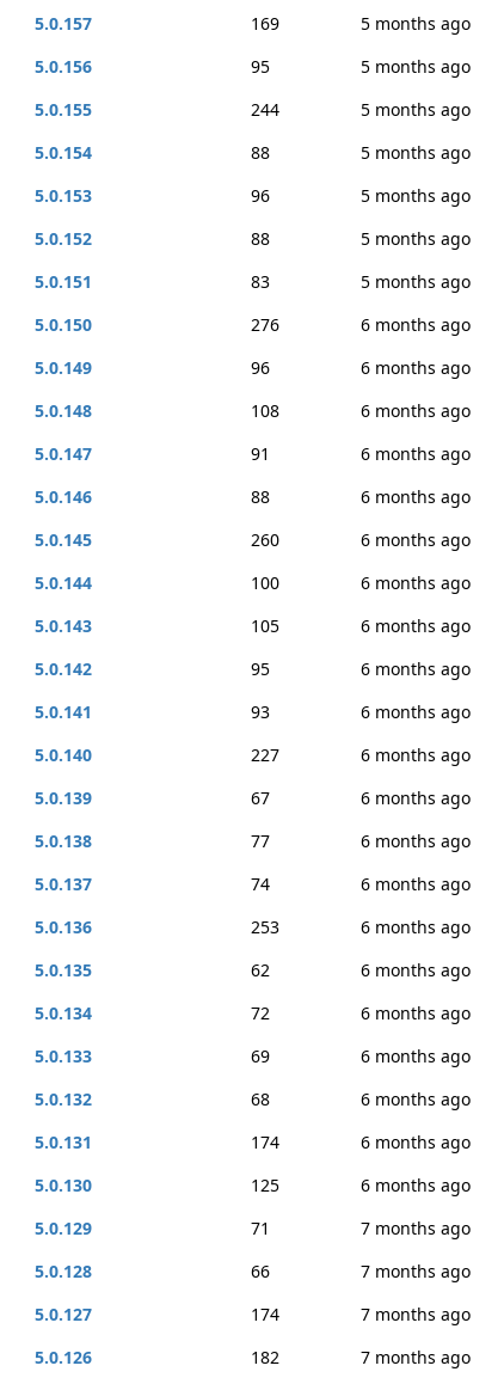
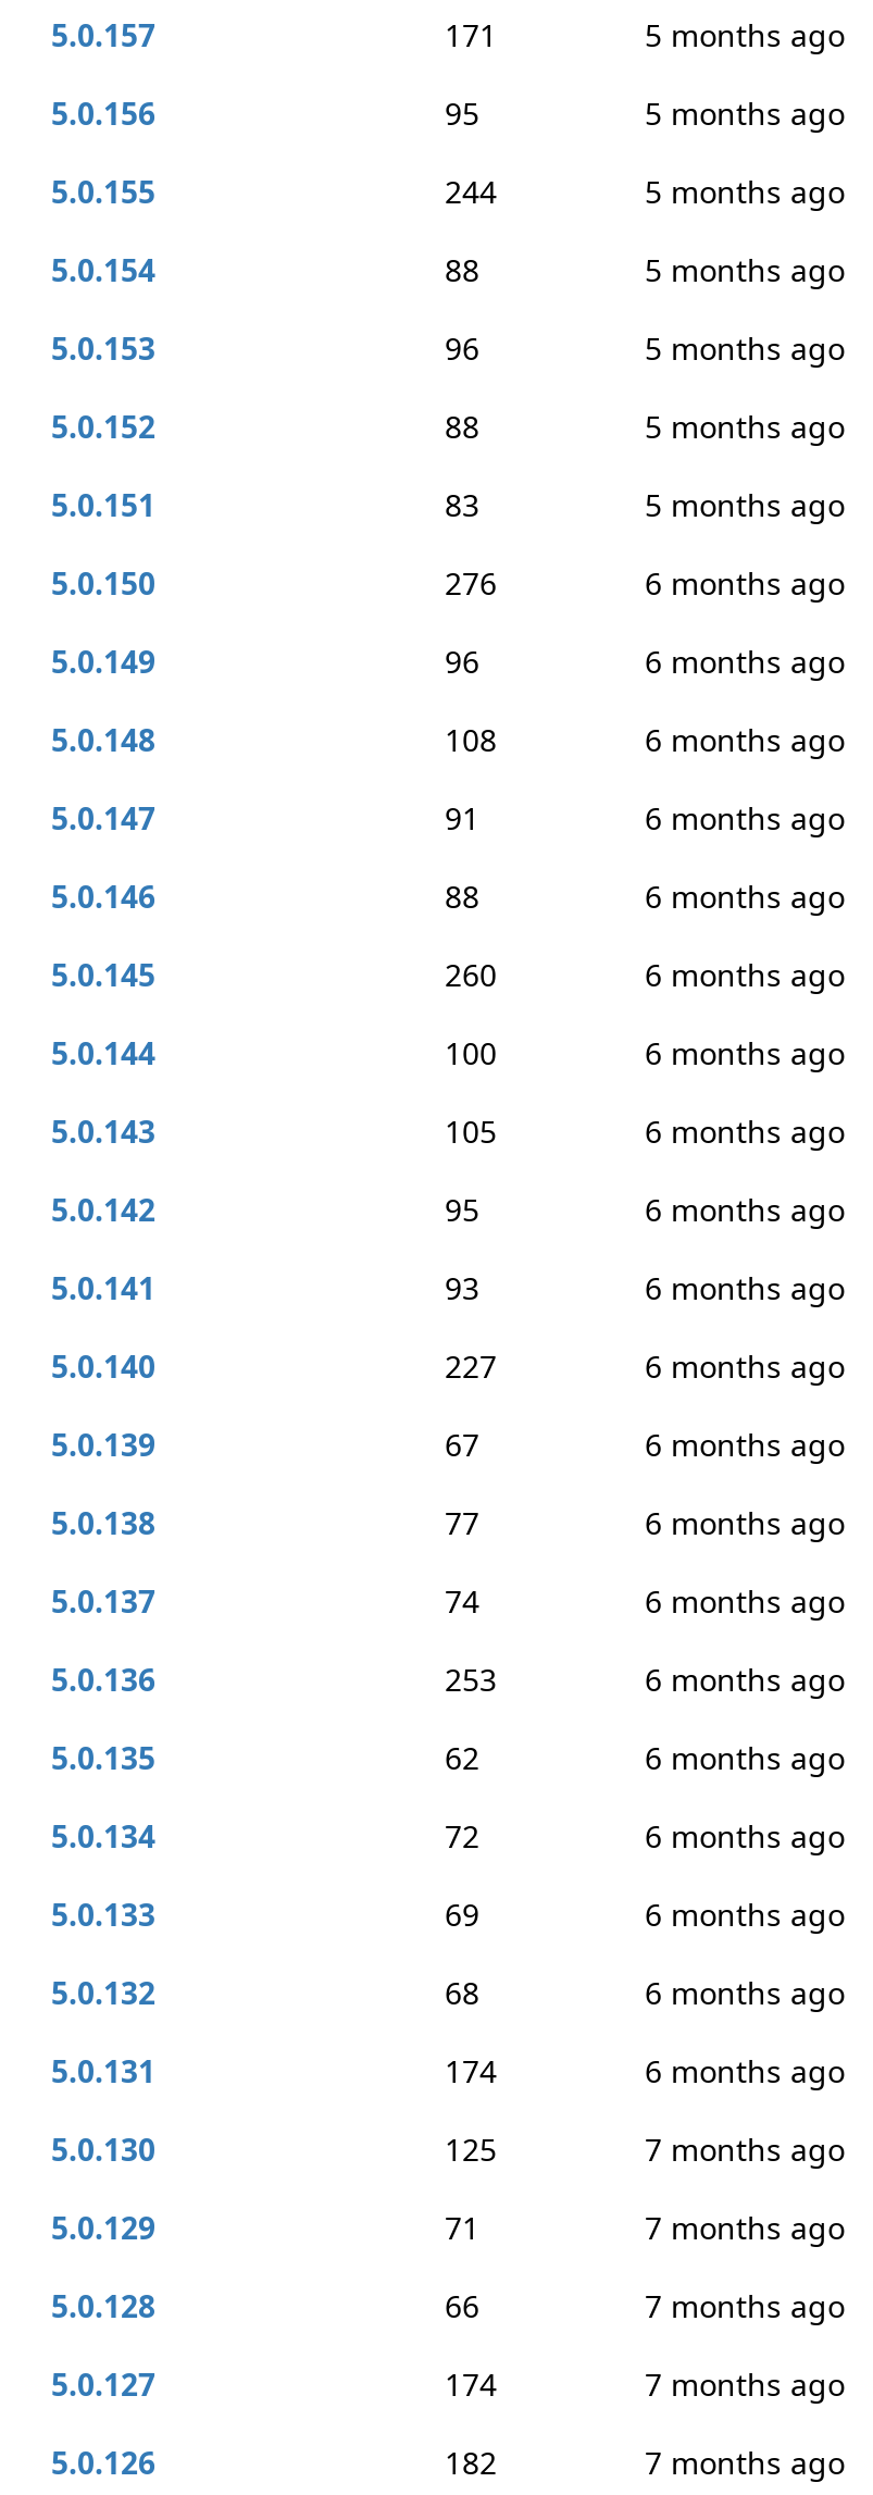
[251,12,279,35] 169 -> [445,14,497,55] 171
[361,1174,471,1196] 6 months ago -> [645,2128,845,2170] 7 months ago

